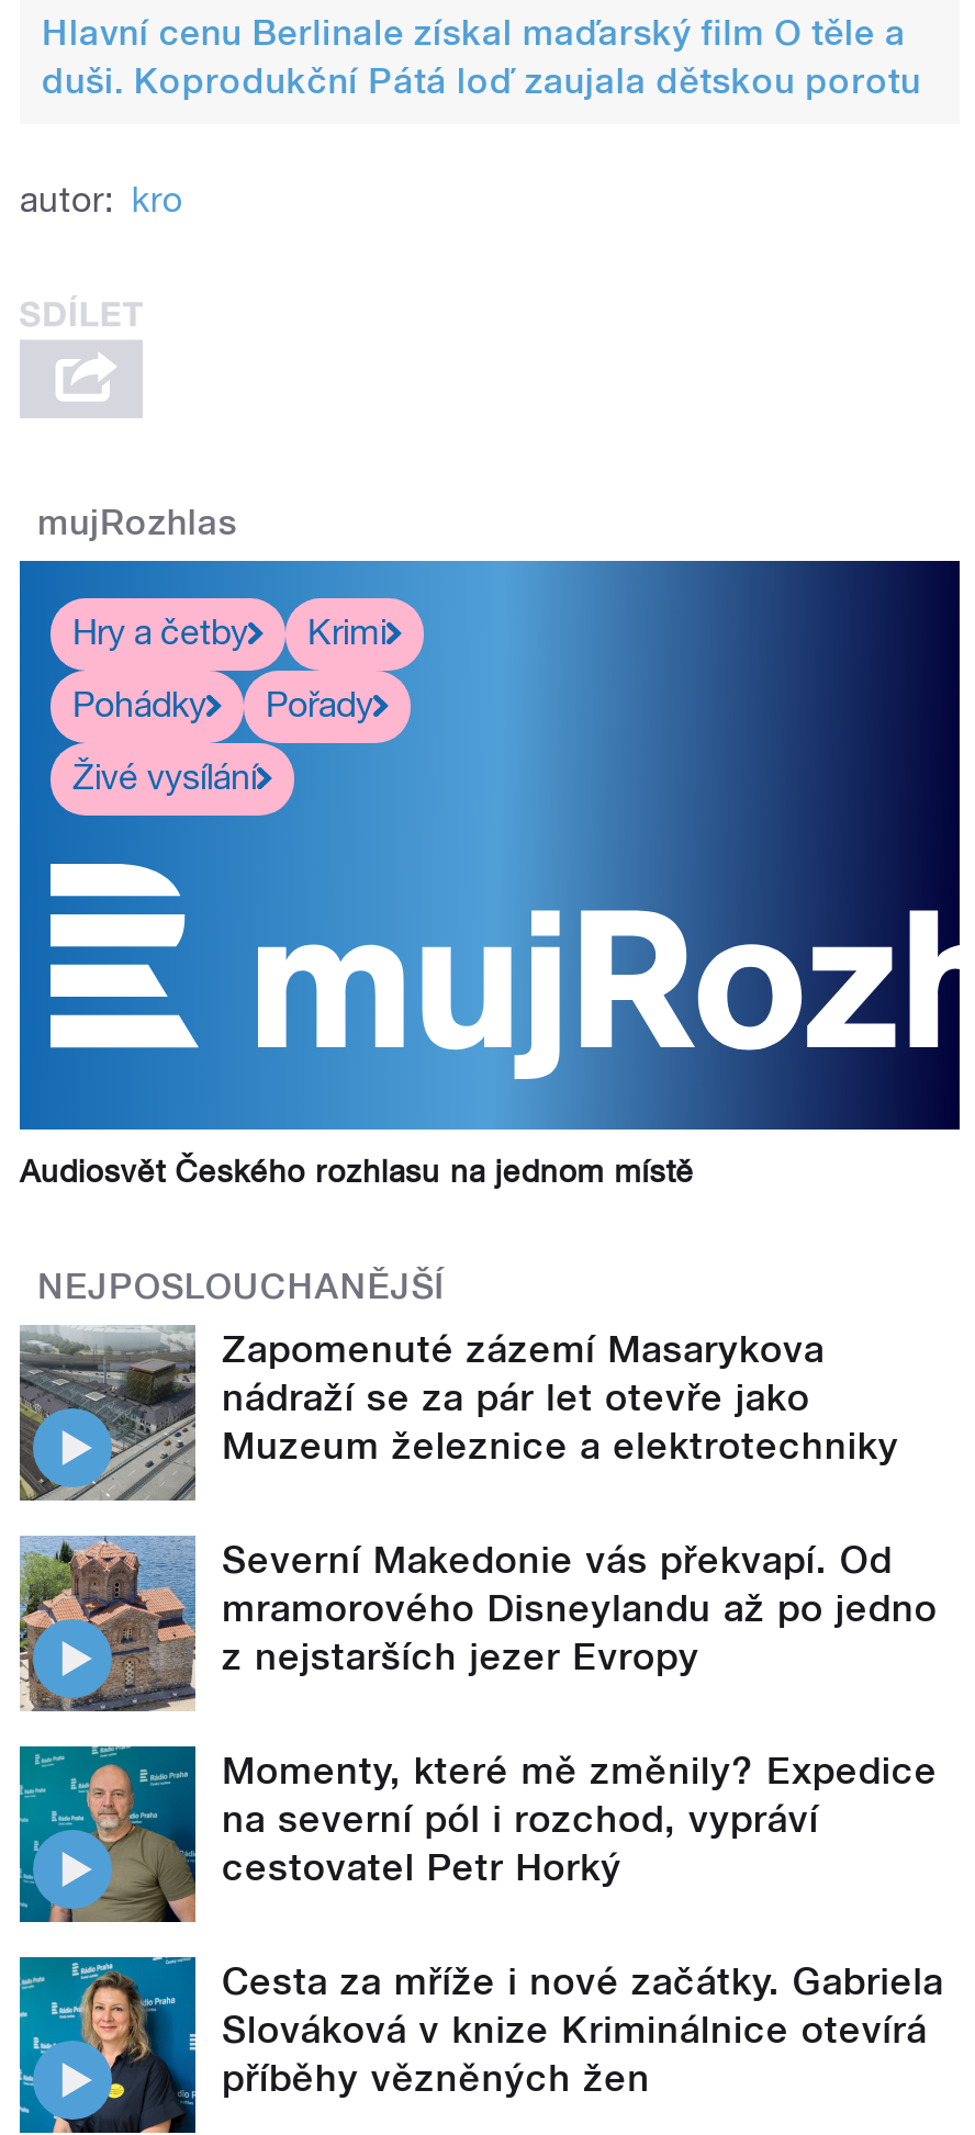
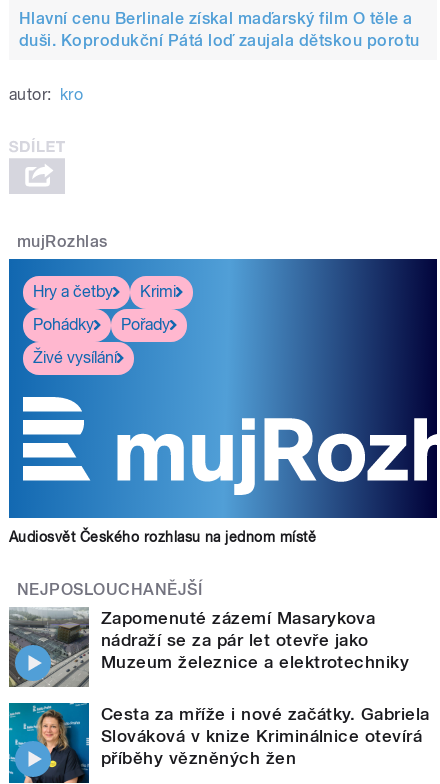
[18,1536,937,1888] [image] | Severní Makedonie vás překvapí. Od | mramorového Disneylandu až po jedno | z nejstarších jezer Evropy | Momenty, které mě změnily? Expedice | na severní pól i rozchod, vypráví | cestovatel Petr Horký -> none
[18,1744,195,1924] [image] -> none

